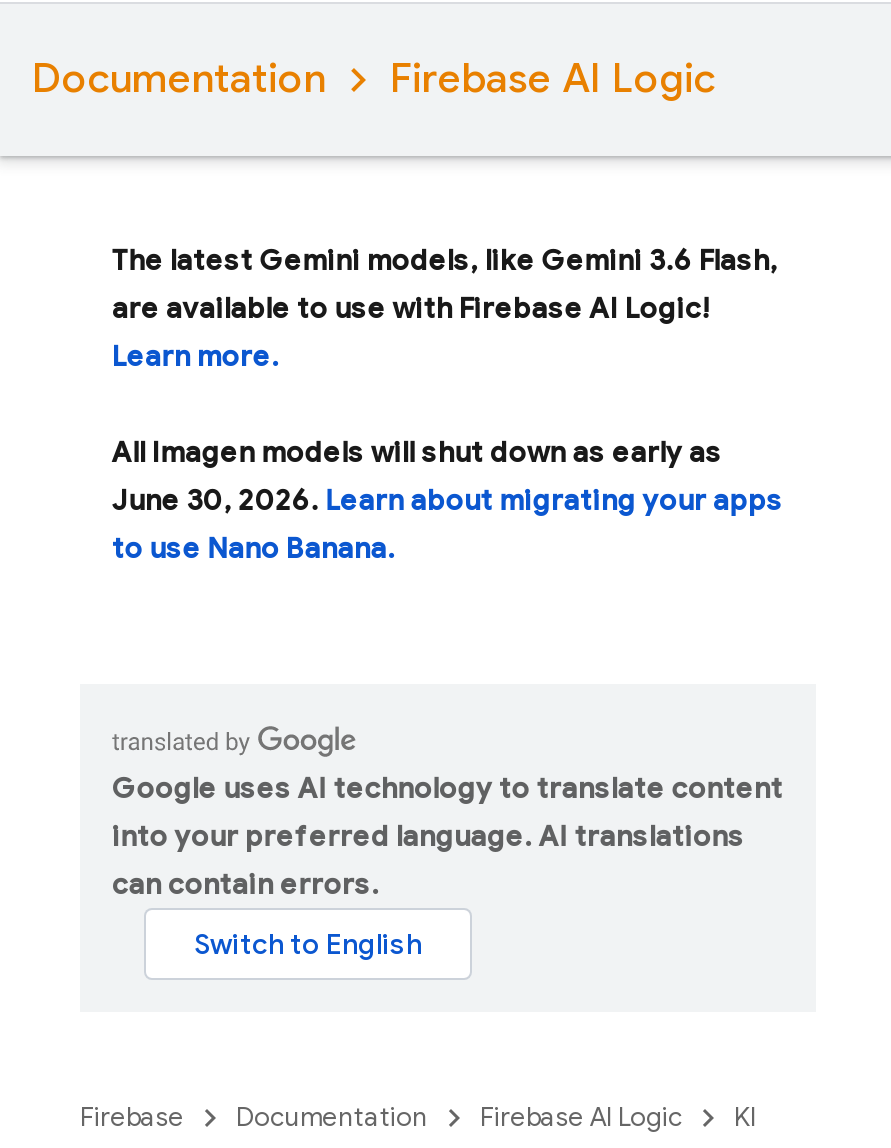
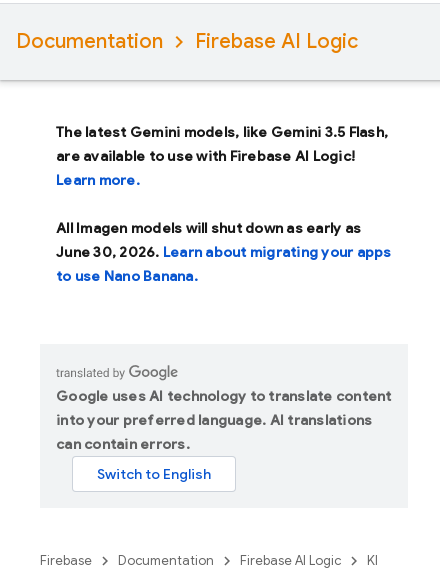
[112,242,778,278] The latest Gemini models, like Gemini 3.6 Flash, -> [56,123,388,141] The latest Gemini models, like Gemini 3.5 Flash,

